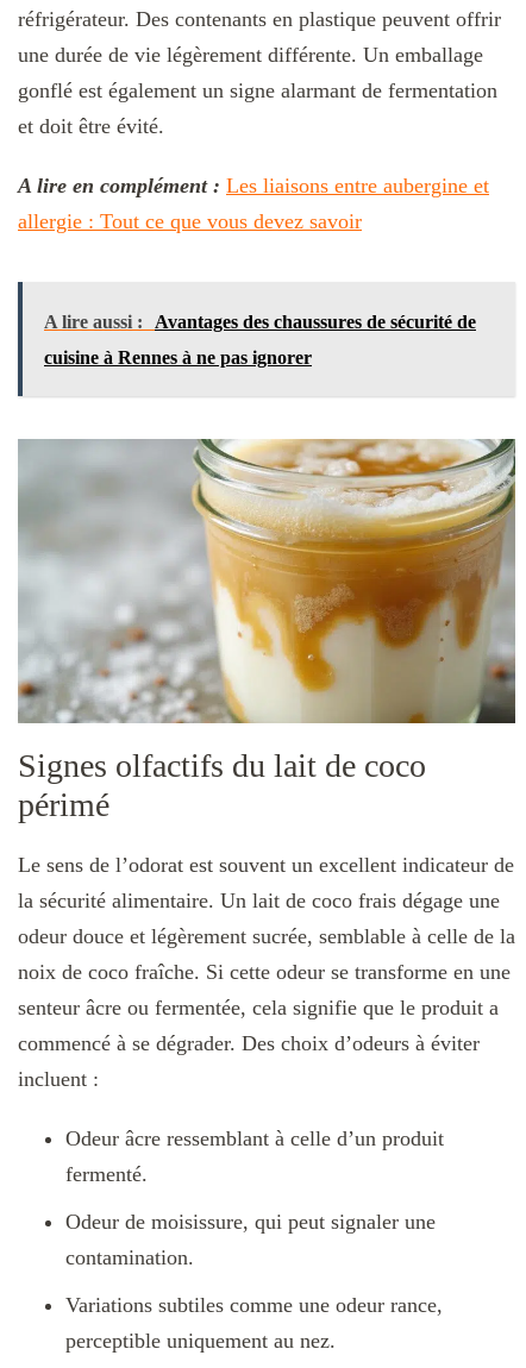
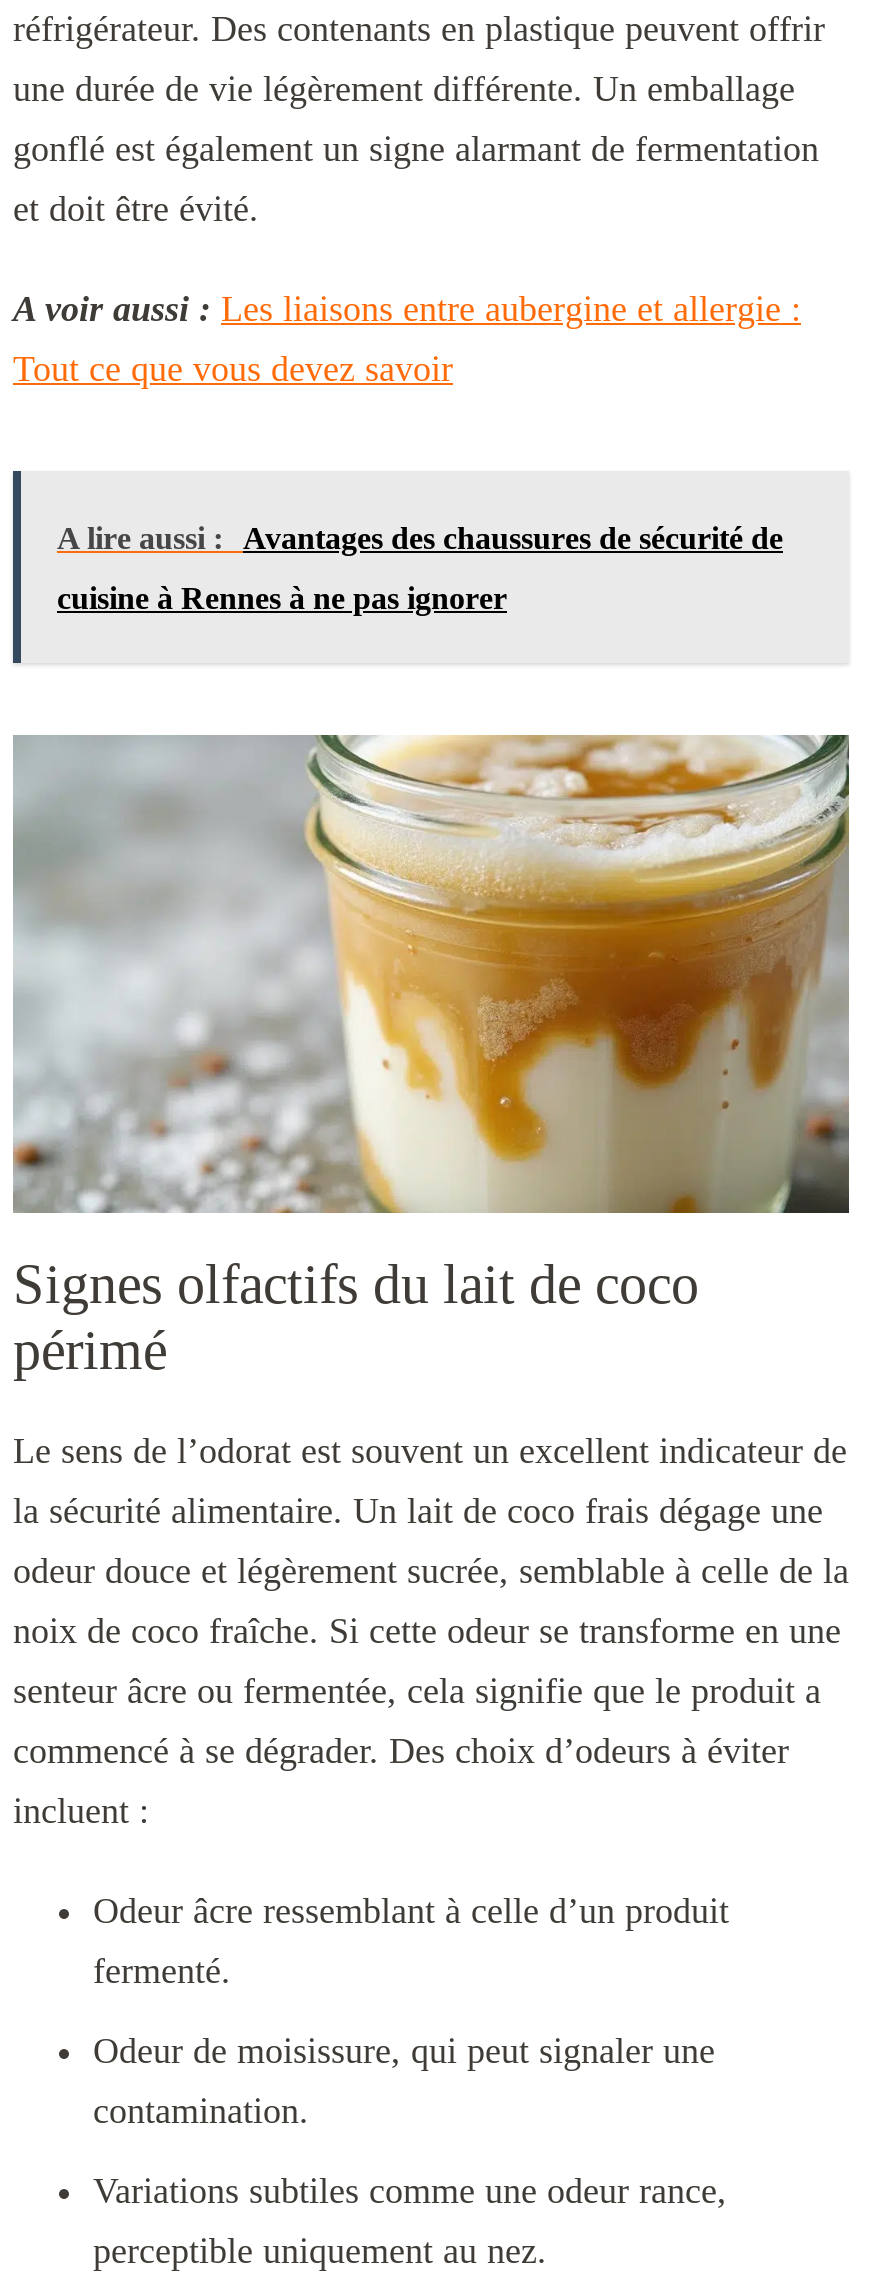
[18,174,489,198] A lire en complément : Les liaisons entre aubergine et -> [13,290,801,330] A voir aussi : Les liaisons entre aubergine et allergie :
[18,210,362,234] allergie : Tout ce que vous devez savoir -> [13,350,453,390] Tout ce que vous devez savoir

